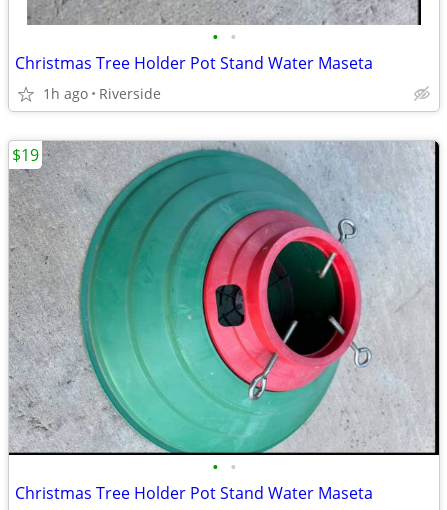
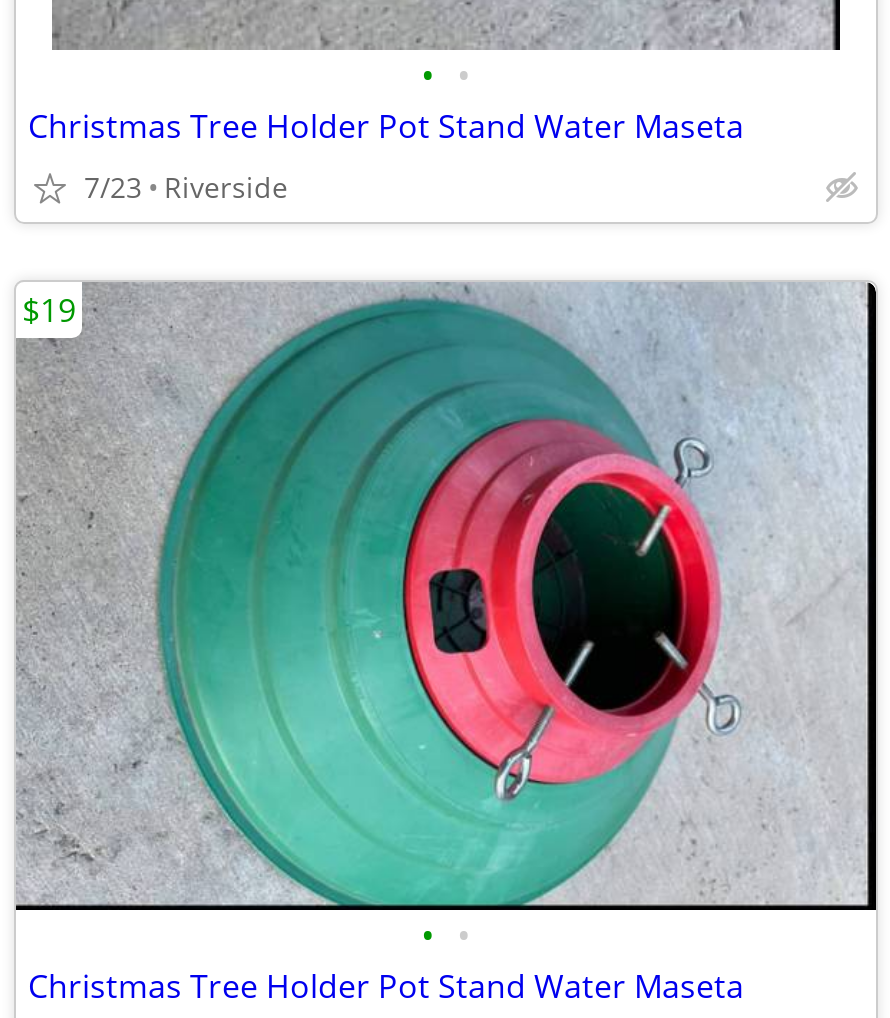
[43,84,161,103] 1h ago Riverside -> [84,168,288,206] 7/23 Riverside

